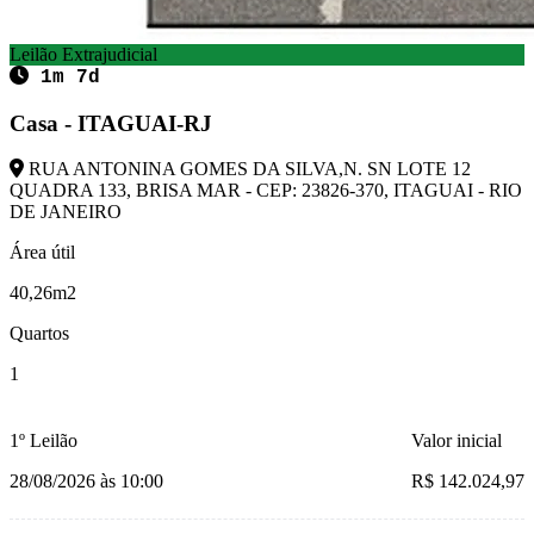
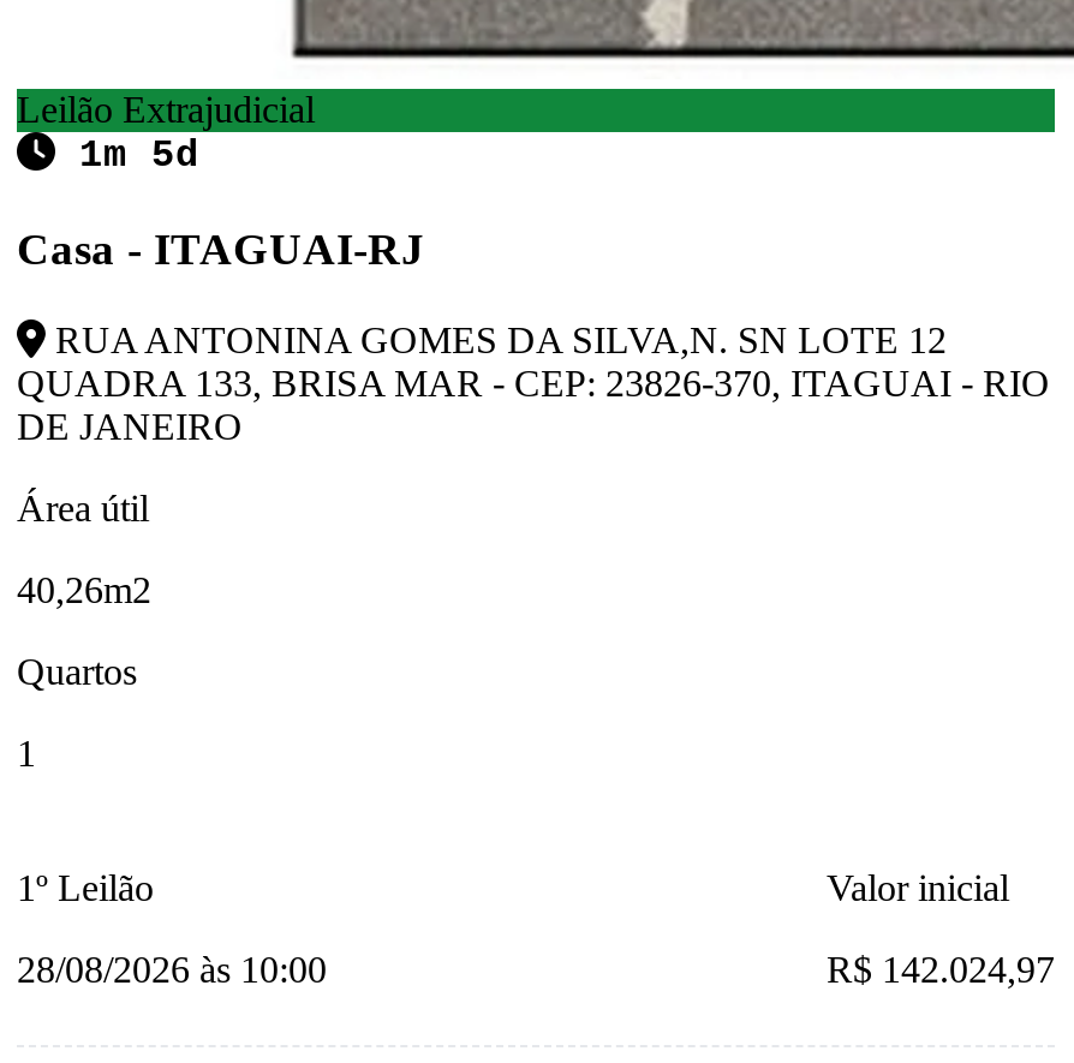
[29,67,100,88] 1m 7d -> [55,134,199,178] 1m 5d

